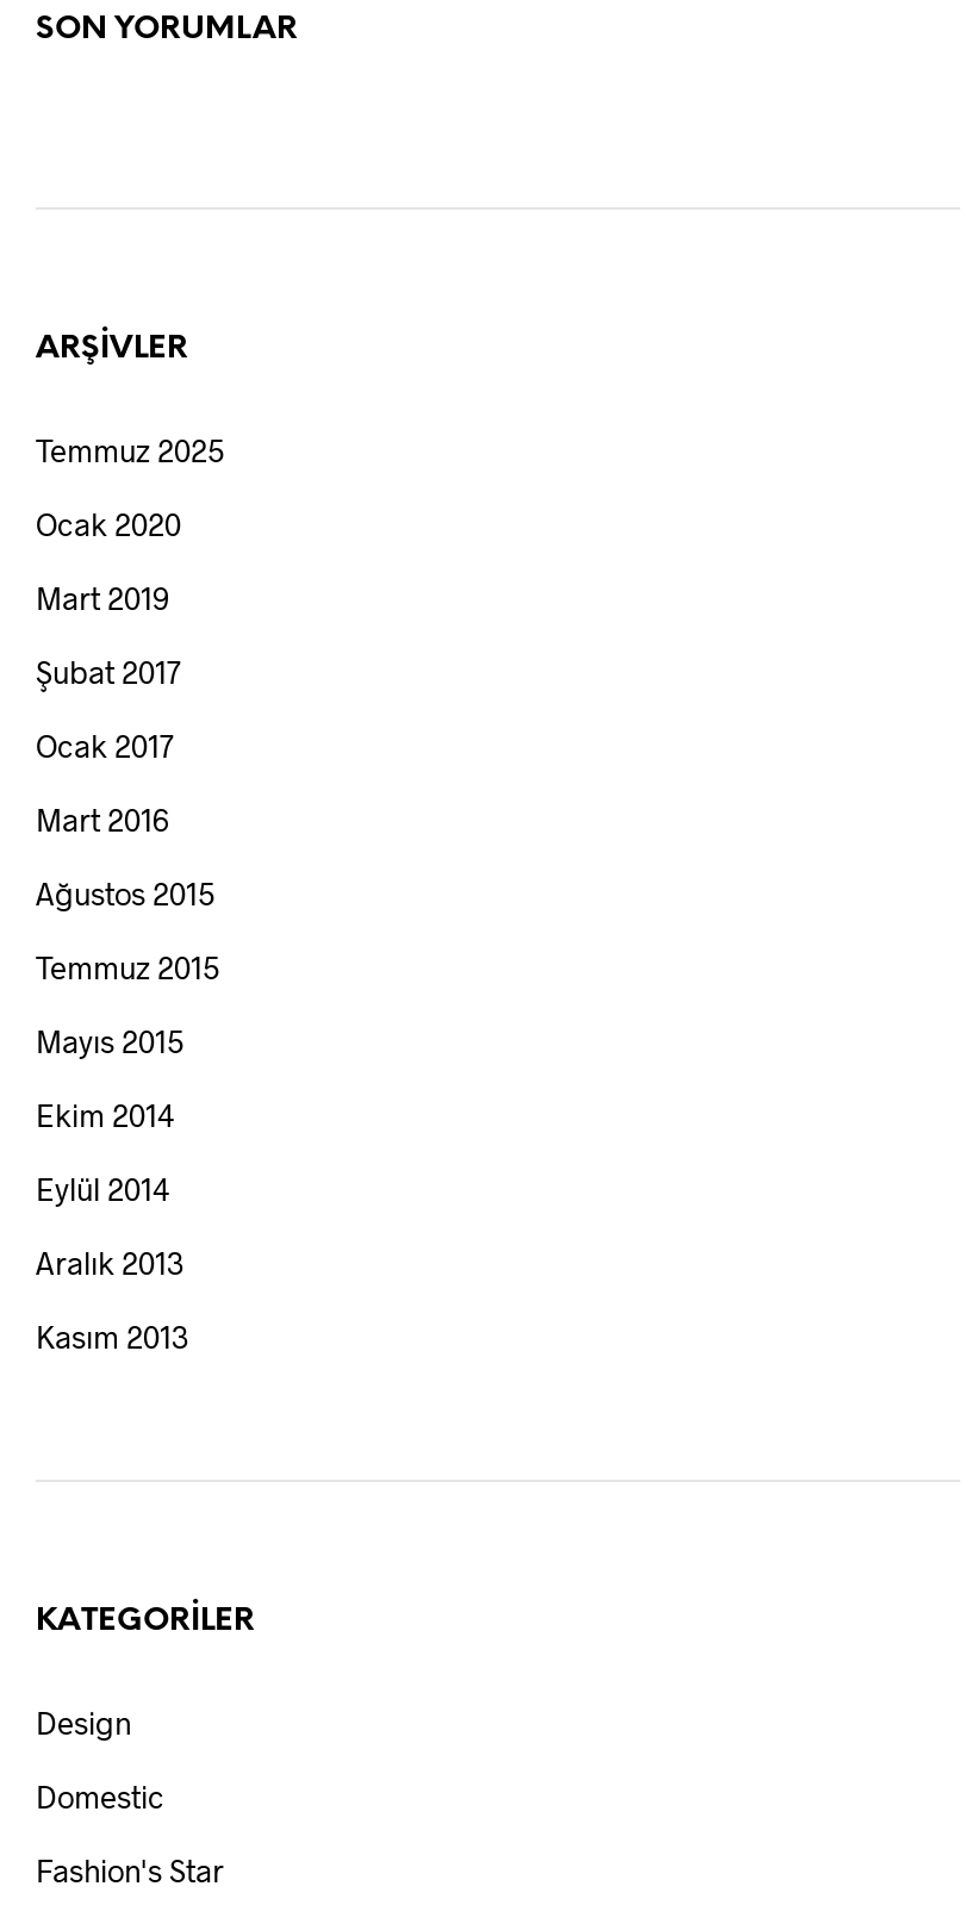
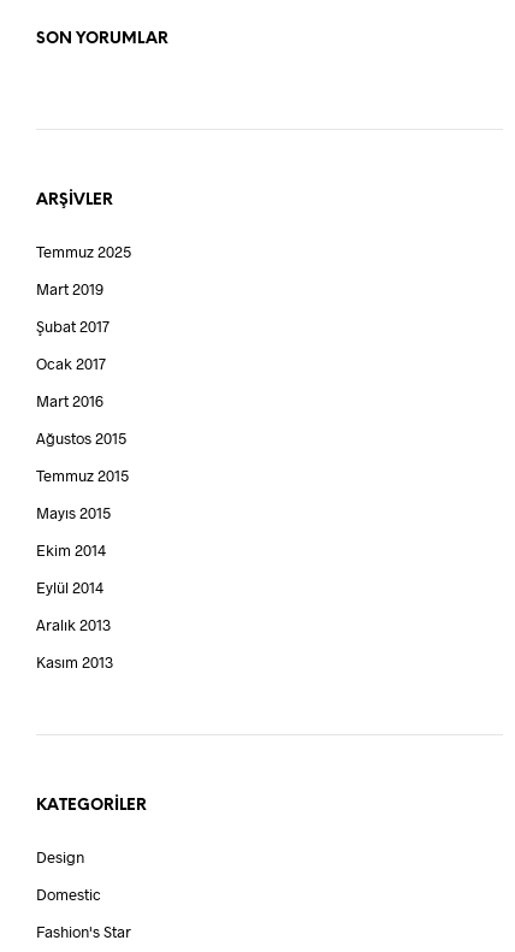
[36,505,181,543] Ocak 2020 -> none

